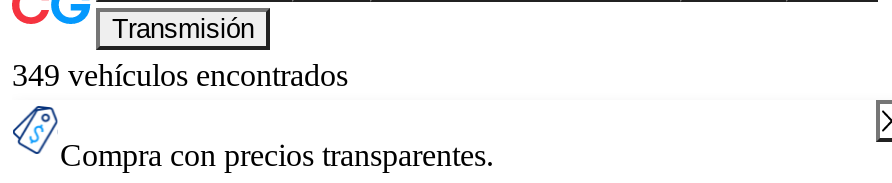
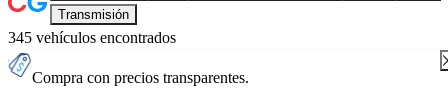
[12,58,348,92] 349 vehículos encontrados -> [8,29,176,46] 345 vehículos encontrados

